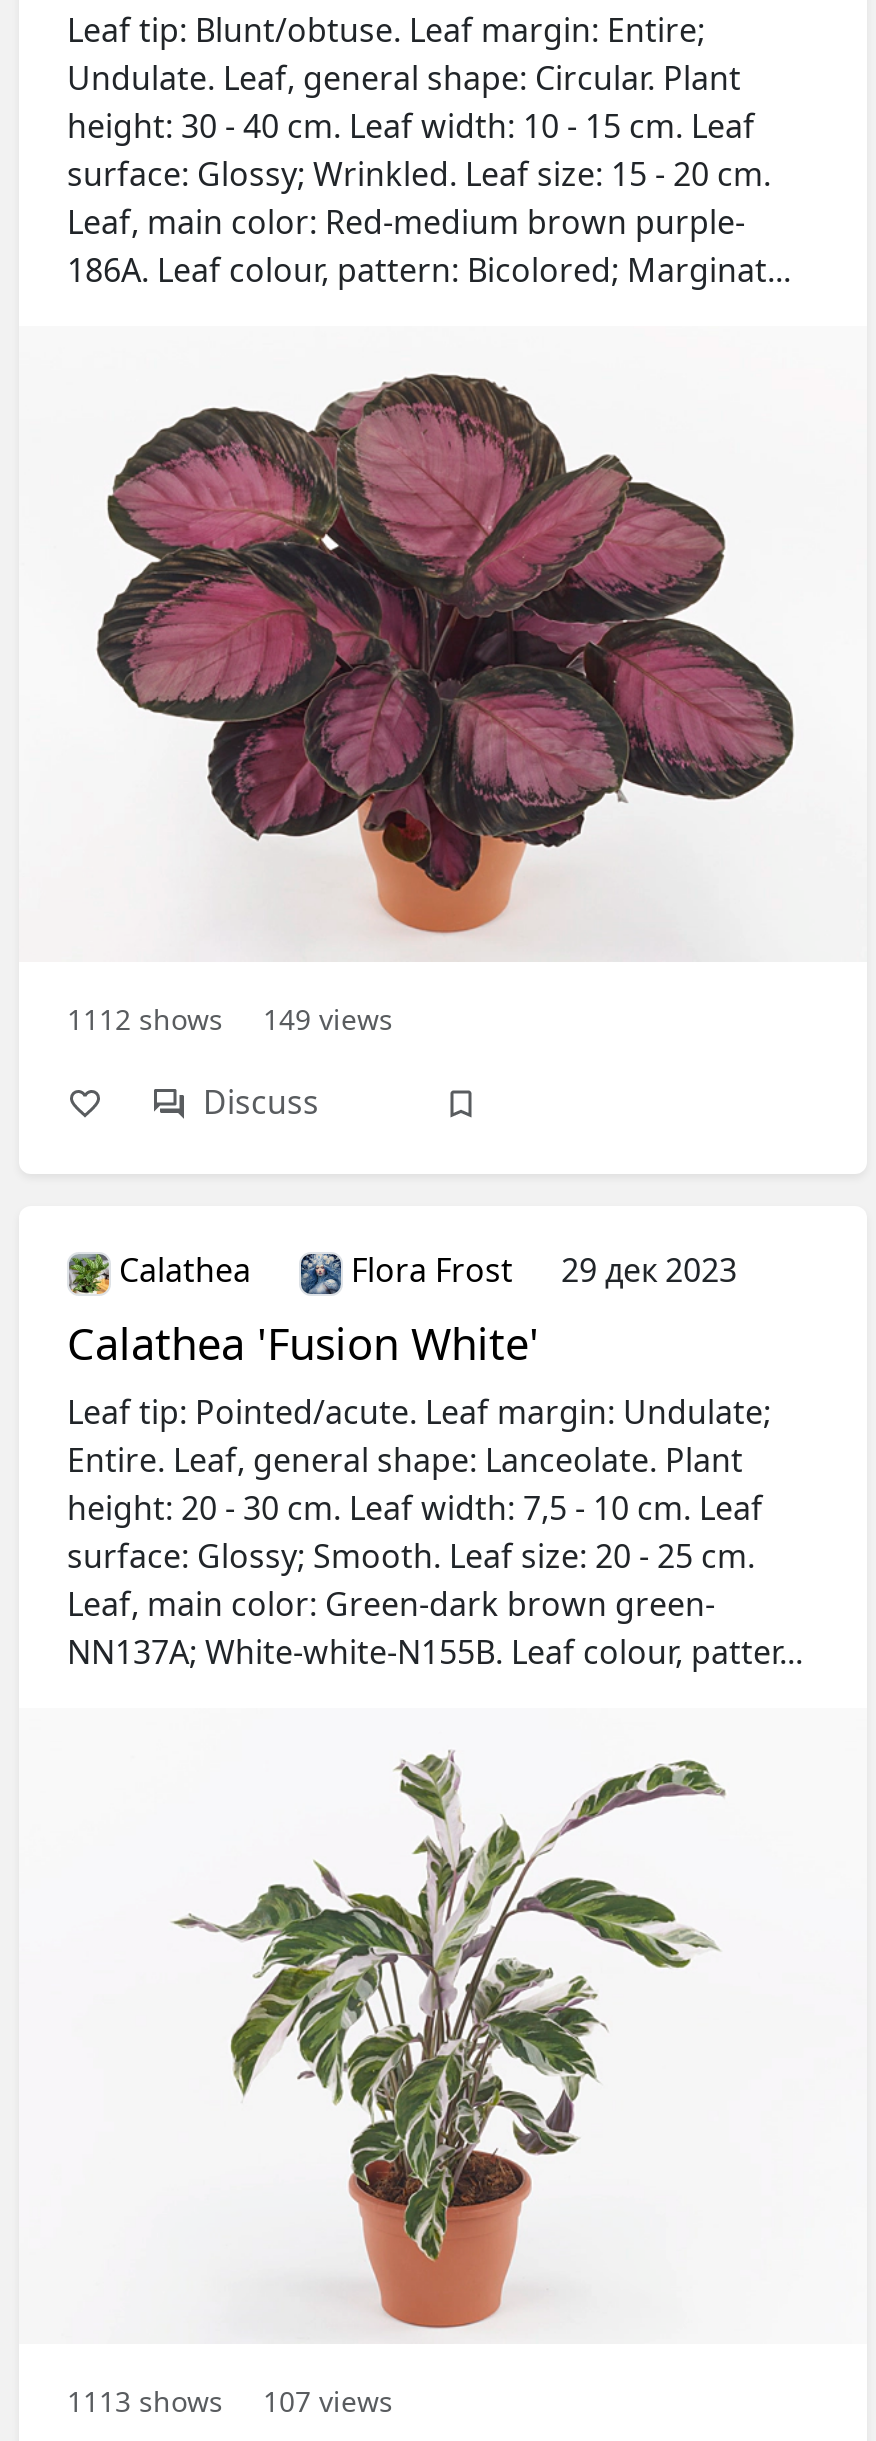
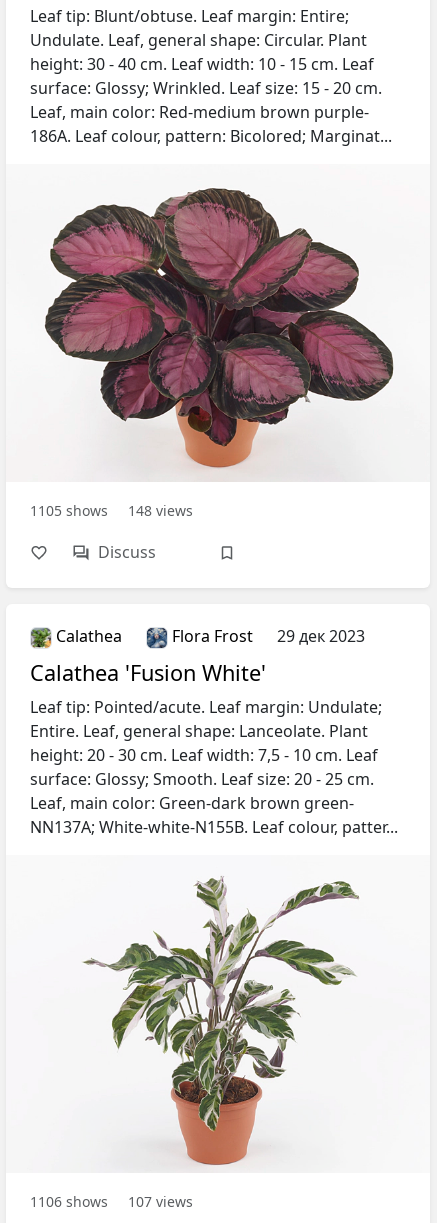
[67,1000,223,1038] 1112 shows -> [30,501,108,520] 1105 shows
[263,1000,393,1038] 149 views -> [128,501,193,520] 148 views
[67,2383,393,2421] 1113 shows 107 views -> [30,1192,193,1211] 1106 shows 107 views

